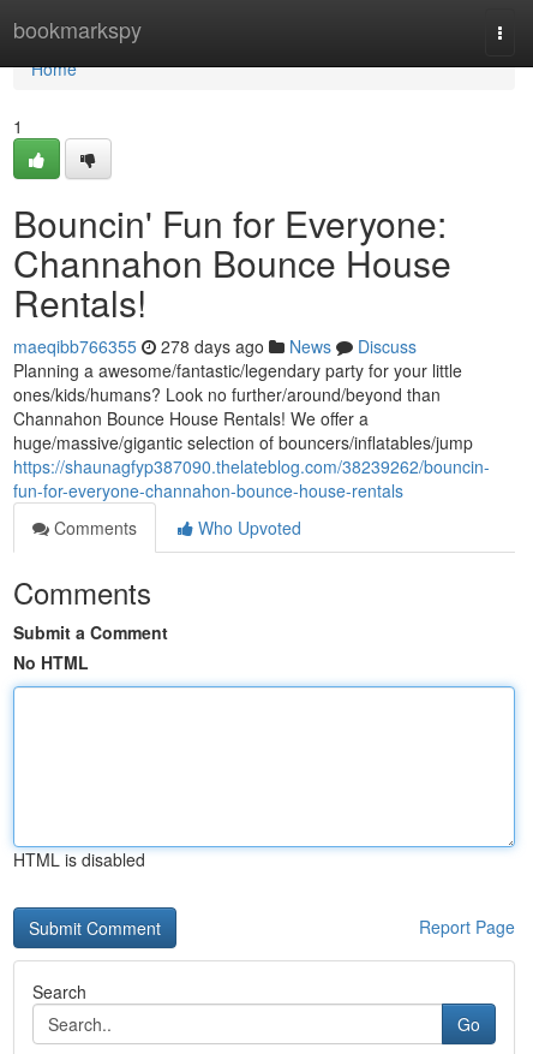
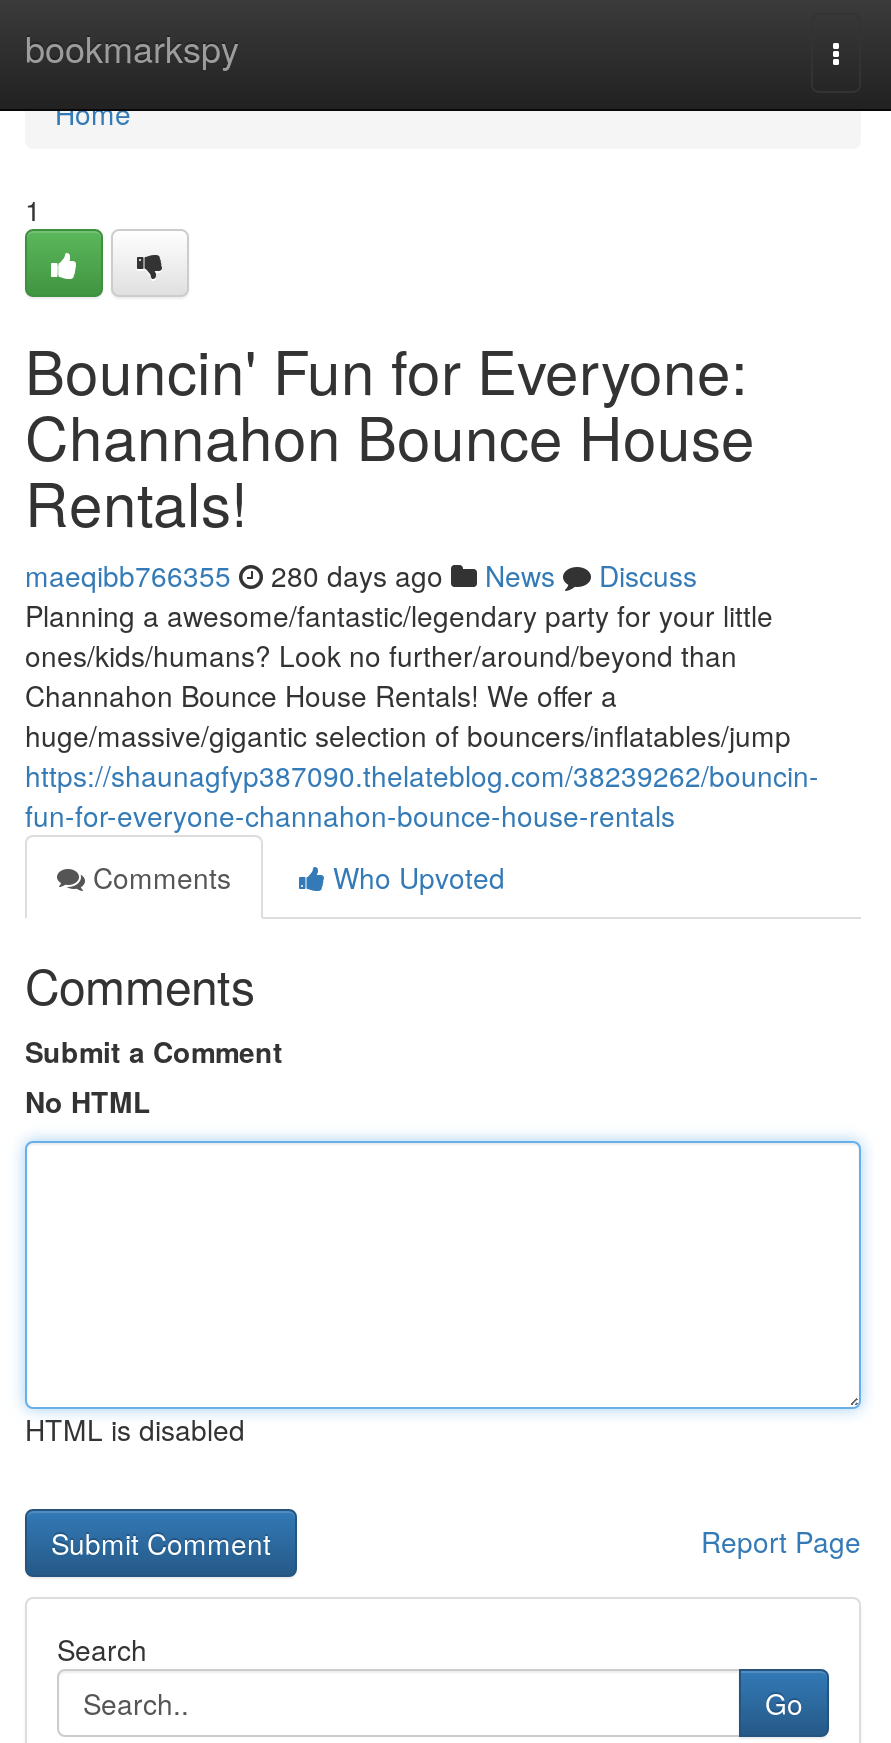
[13,334,417,358] maeqibb766355 278 days ago News Discuss -> [25,555,697,595] maeqibb766355 280 days ago News Discuss

